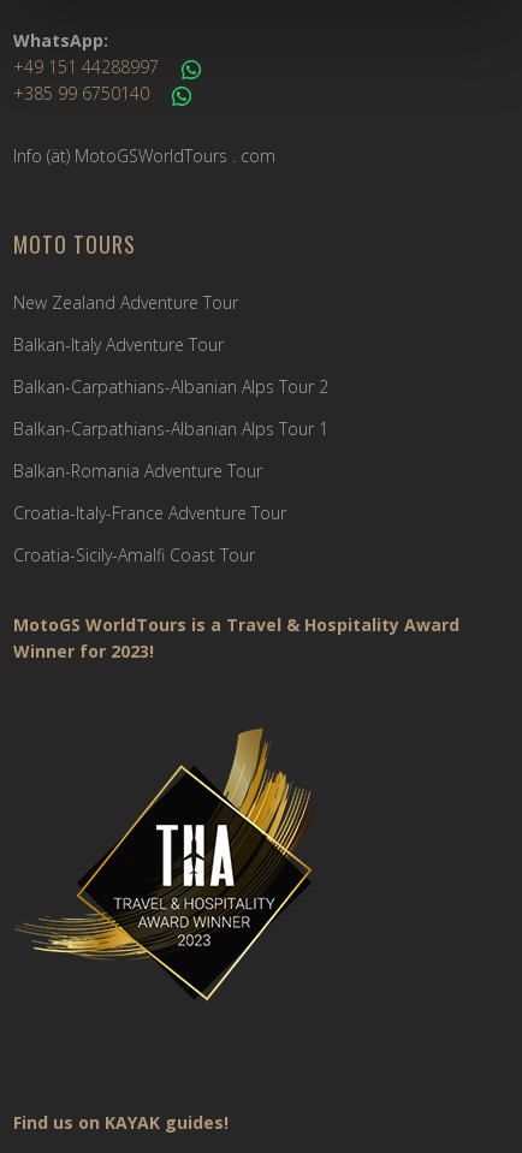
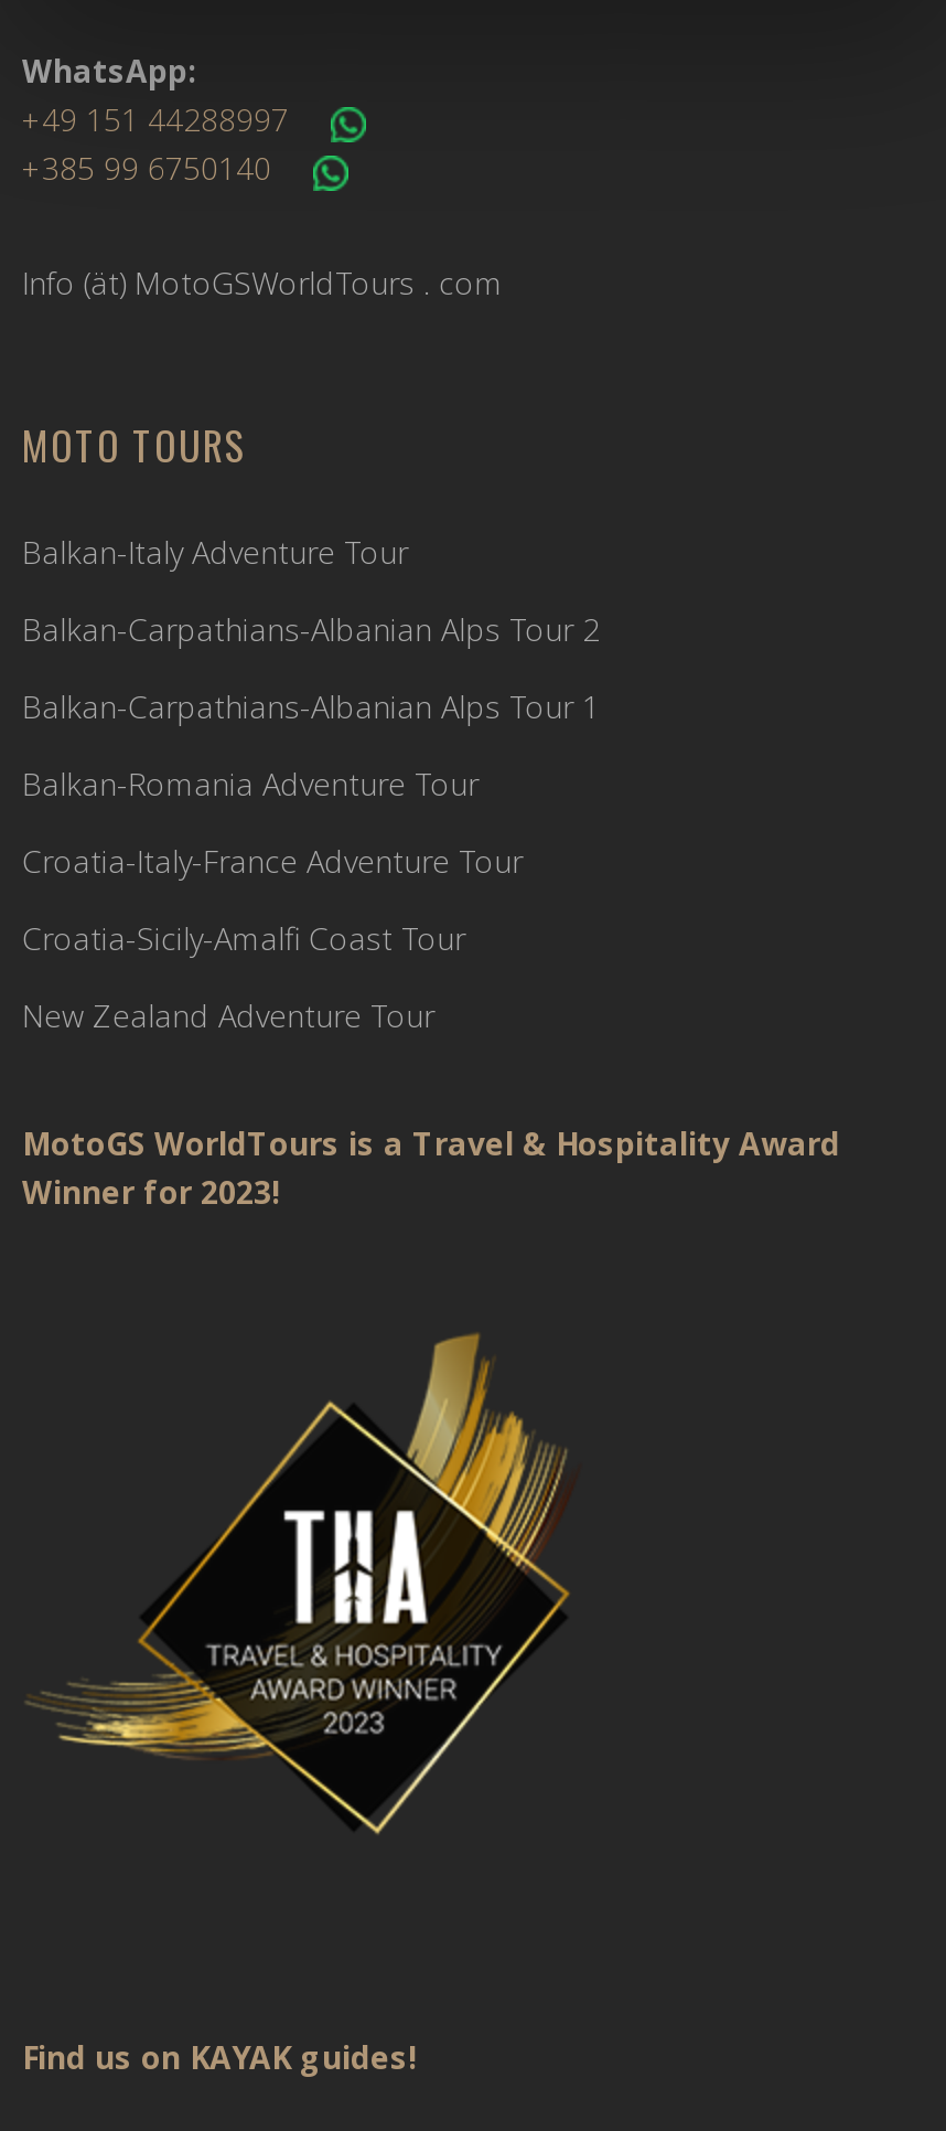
moved [13,291,238,314] -> [22,995,434,1037]: New Zealand Adventure Tour
moved [13,334,328,567] -> [22,532,600,960]: Balkan-Italy Adventure Tour | Balkan-Carpathians-Albanian Alps Tour 2 | Balkan-Carpathians-Albanian Alps Tour 1 | Balkan-Romania Adventure Tour | Croatia-Italy-France Adventure Tour | Croatia-Sicily-Amalfi Coast Tour

